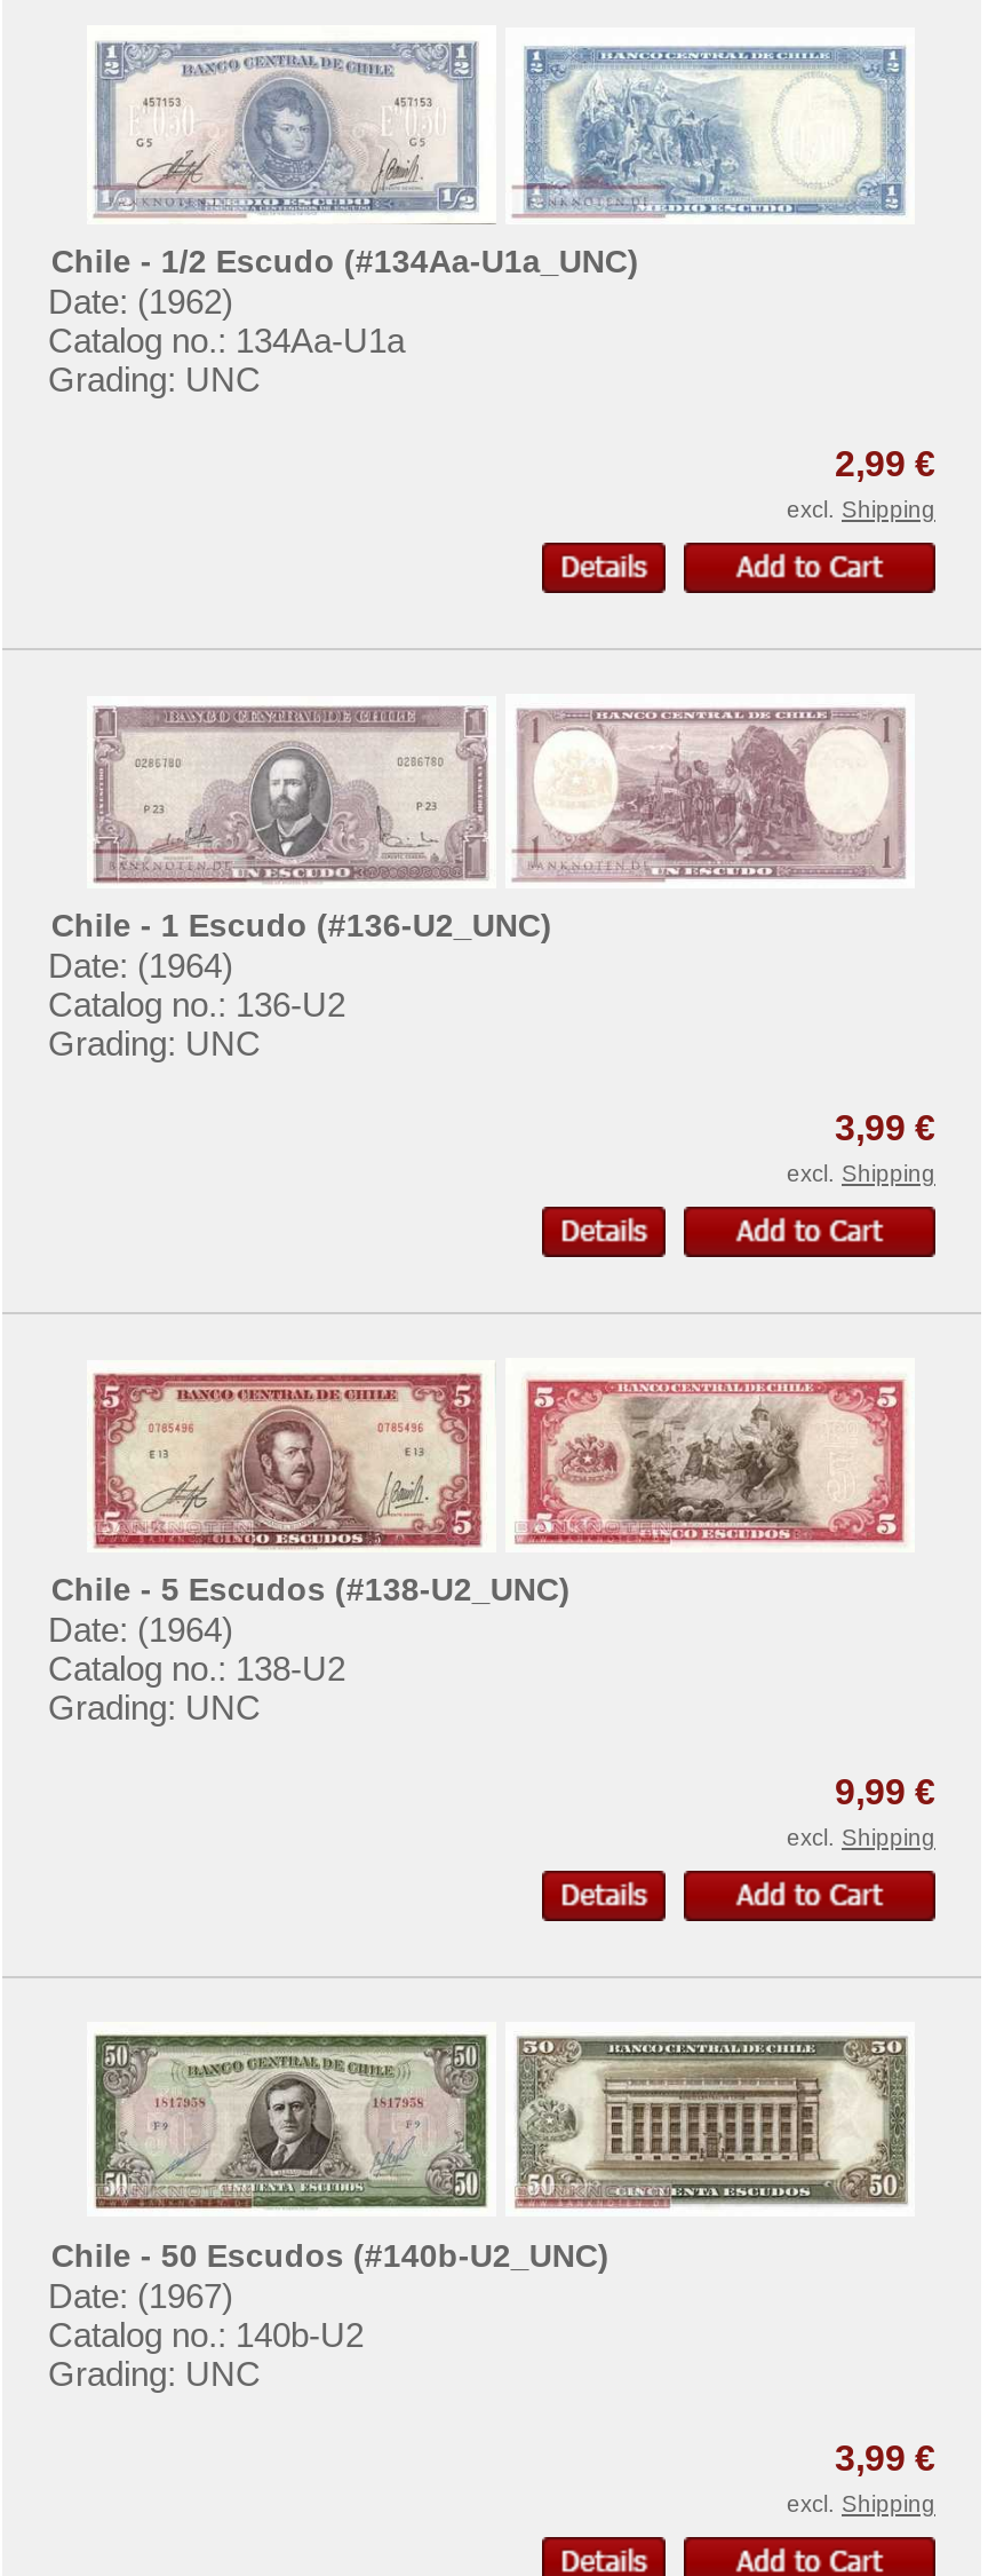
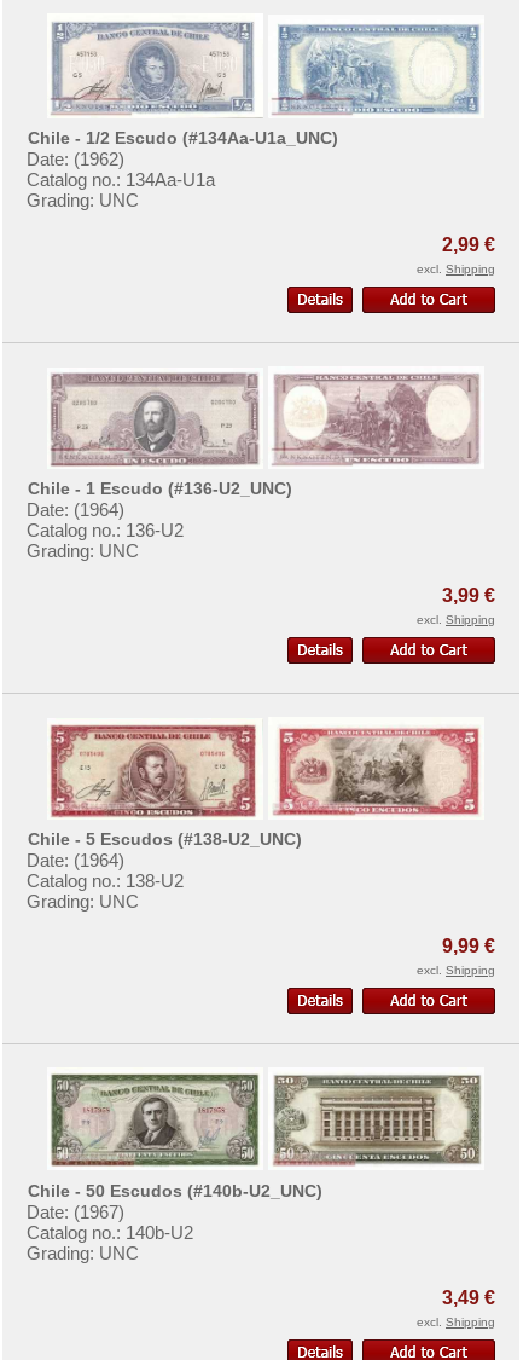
[835,2438,935,2477] 3,99 € -> [442,1287,495,1308] 3,49 €

